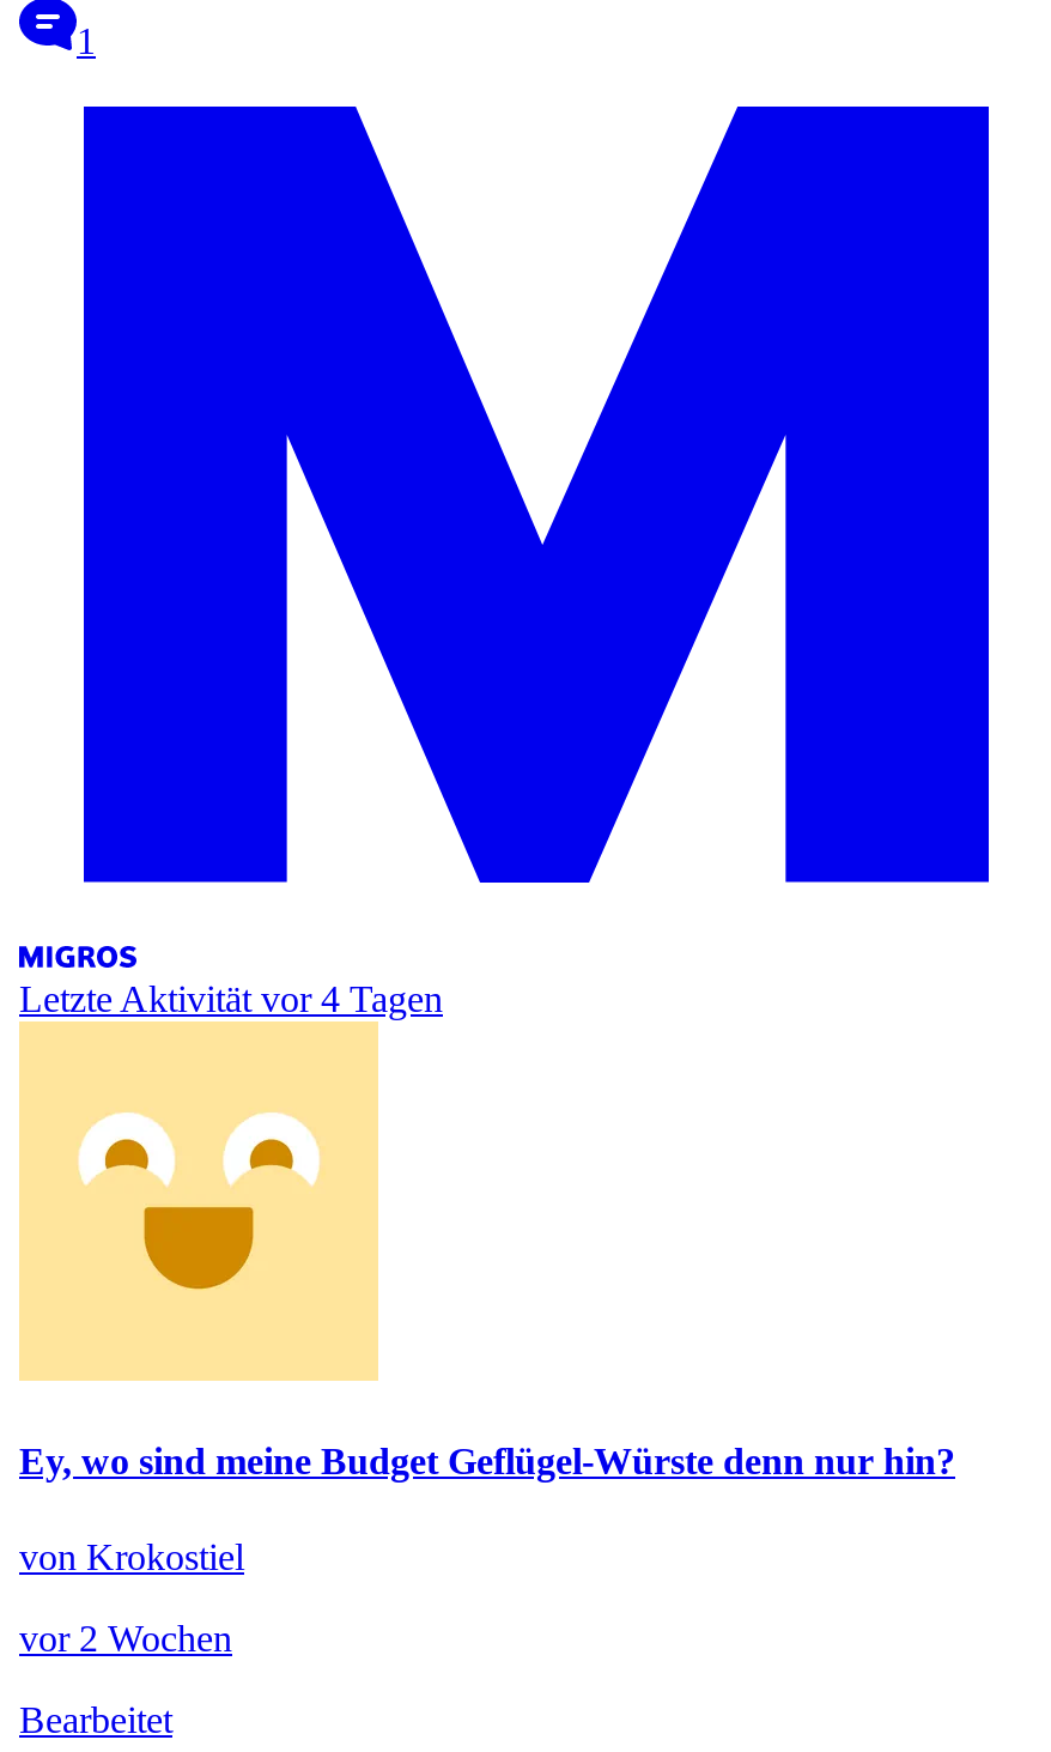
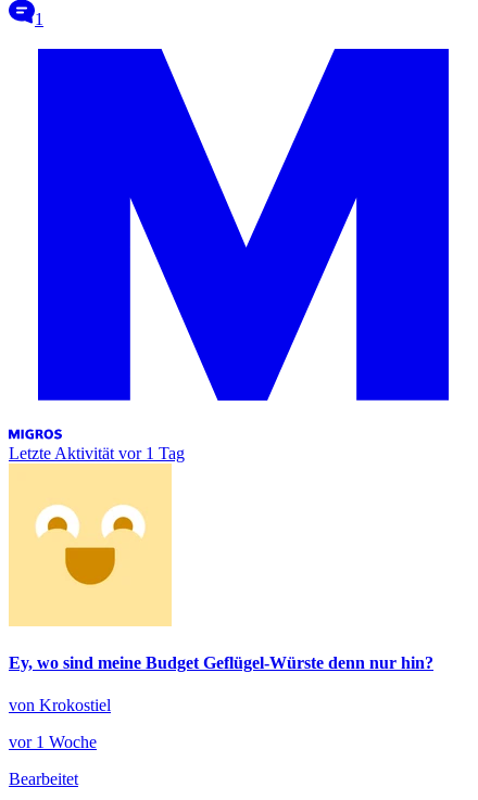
[19,979,443,1020] Letzte Aktivität vor 4 Tagen -> [9,444,185,462] Letzte Aktivität vor 1 Tag
[19,1617,232,1658] vor 2 Wochen -> [9,733,97,751] vor 1 Woche

